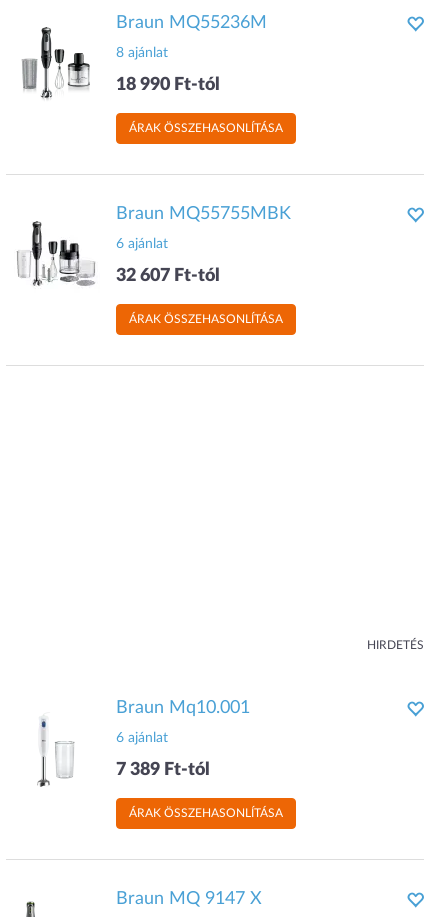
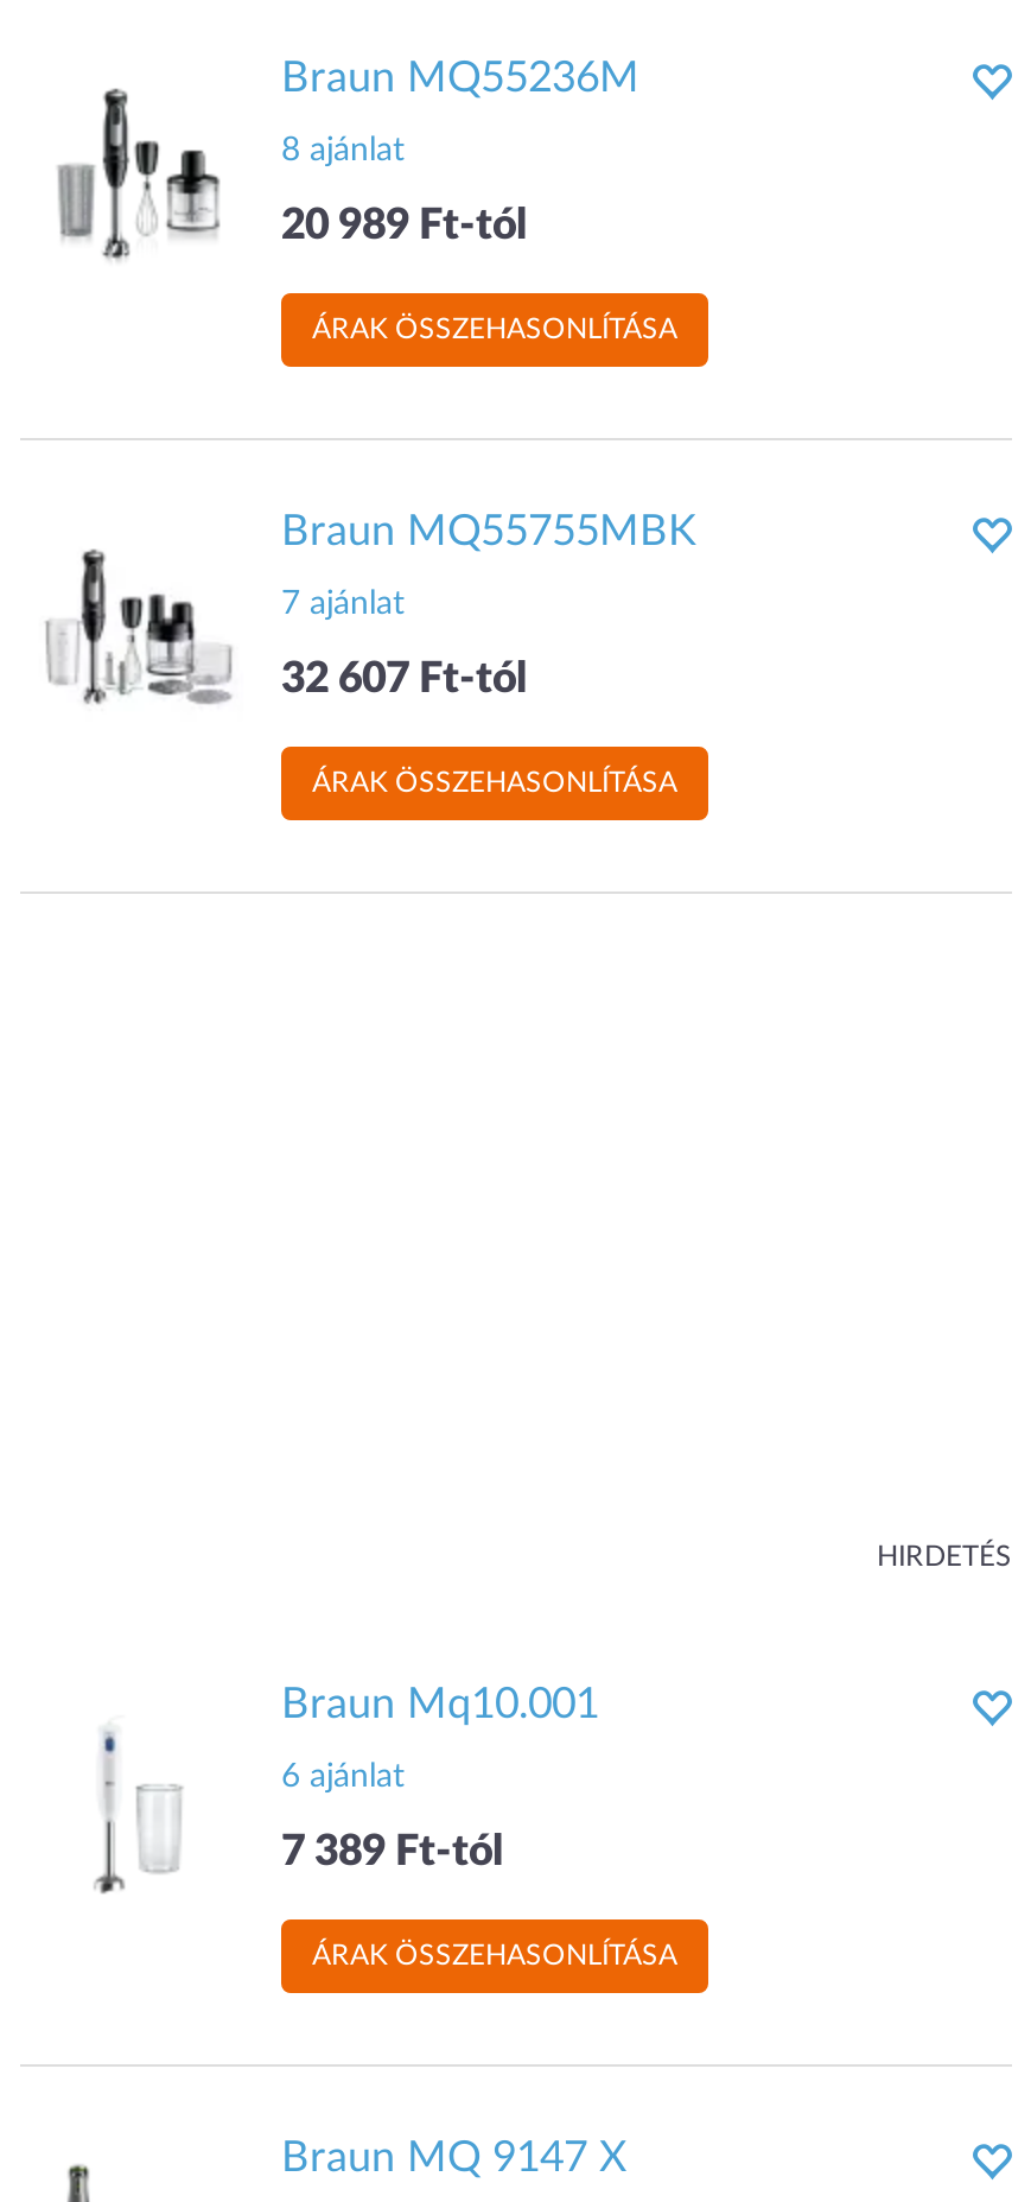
[116,76,220,94] 18 990 Ft-tól -> [281,205,528,248] 20 989 Ft-tól
[116,237,168,251] 6 ajánlat -> [281,588,405,621] 7 ajánlat

